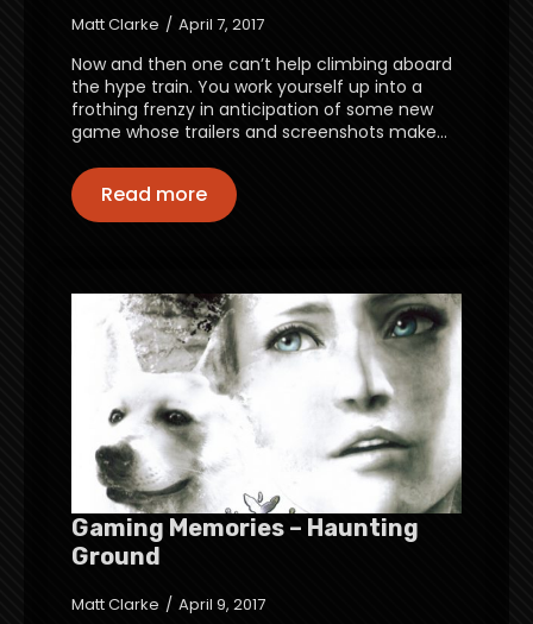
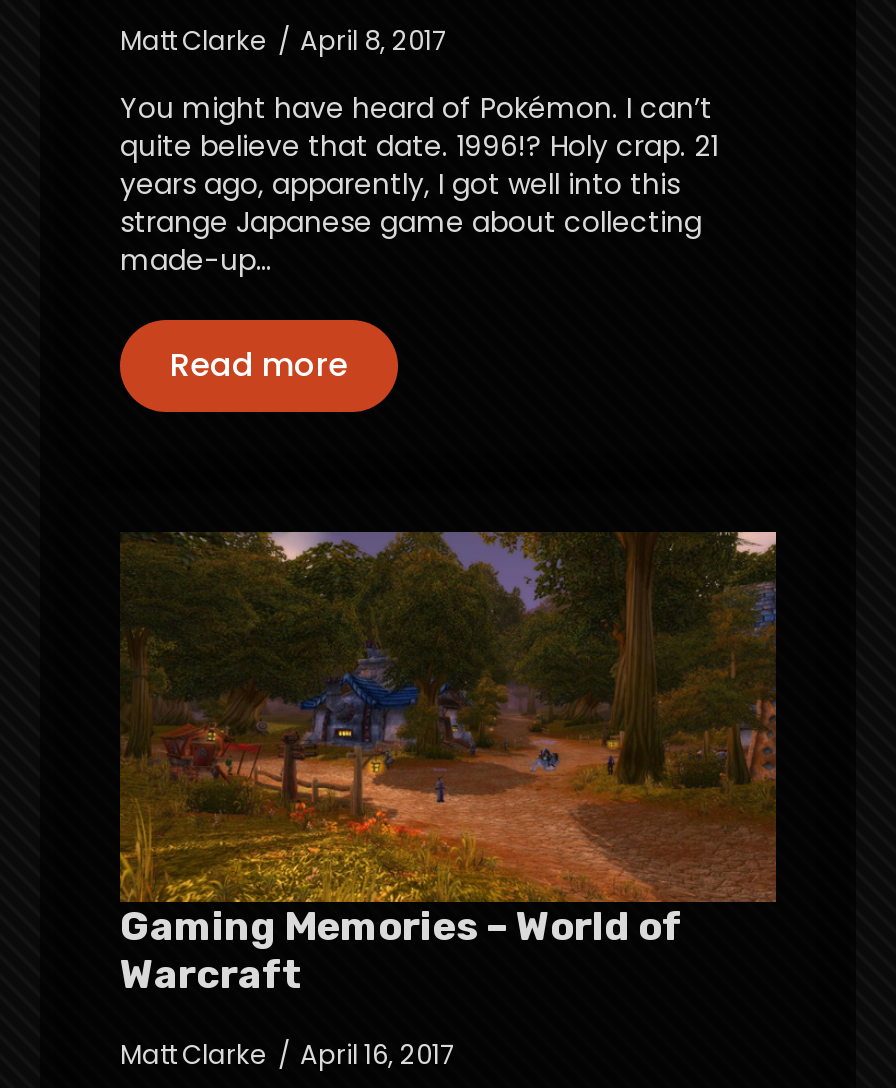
[71,13,264,36] Matt Clarke April 7, 2017 -> [120,22,446,60] Matt Clarke April 8, 2017
[71,52,452,144] Now and then one can’t help climbing aboard | the hype train. You work yourself up into a | frothing frenzy in anticipation of some new | game whose trailers and screenshots make… -> [120,88,718,280] You might have heard of Pokémon. I can’t | quite believe that date. 1996!? Holy crap. 21 | years ago, apparently, I got well into this | strange Japanese game about collecting | made-up…
[70,292,463,570] [image] | Gaming Memories – Haunting | Ground -> [118,530,776,997] [image] | Gaming Memories – World of | Warcraft
[71,593,265,615] Matt Clarke April 9, 2017 -> [120,1035,454,1073] Matt Clarke April 16, 2017

